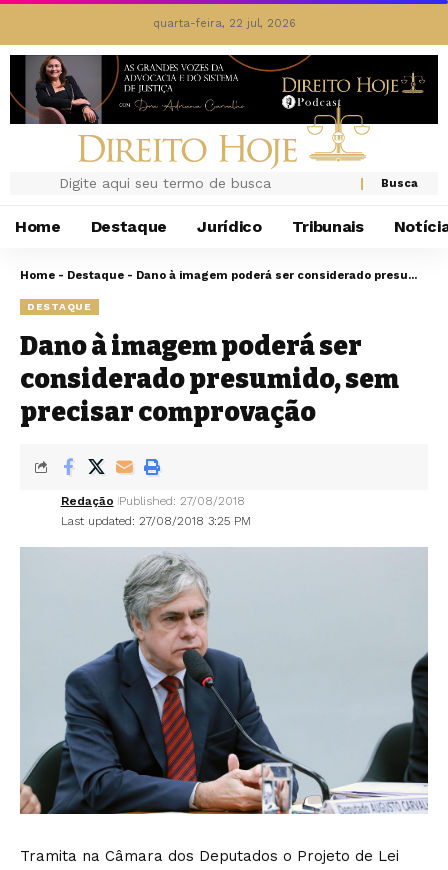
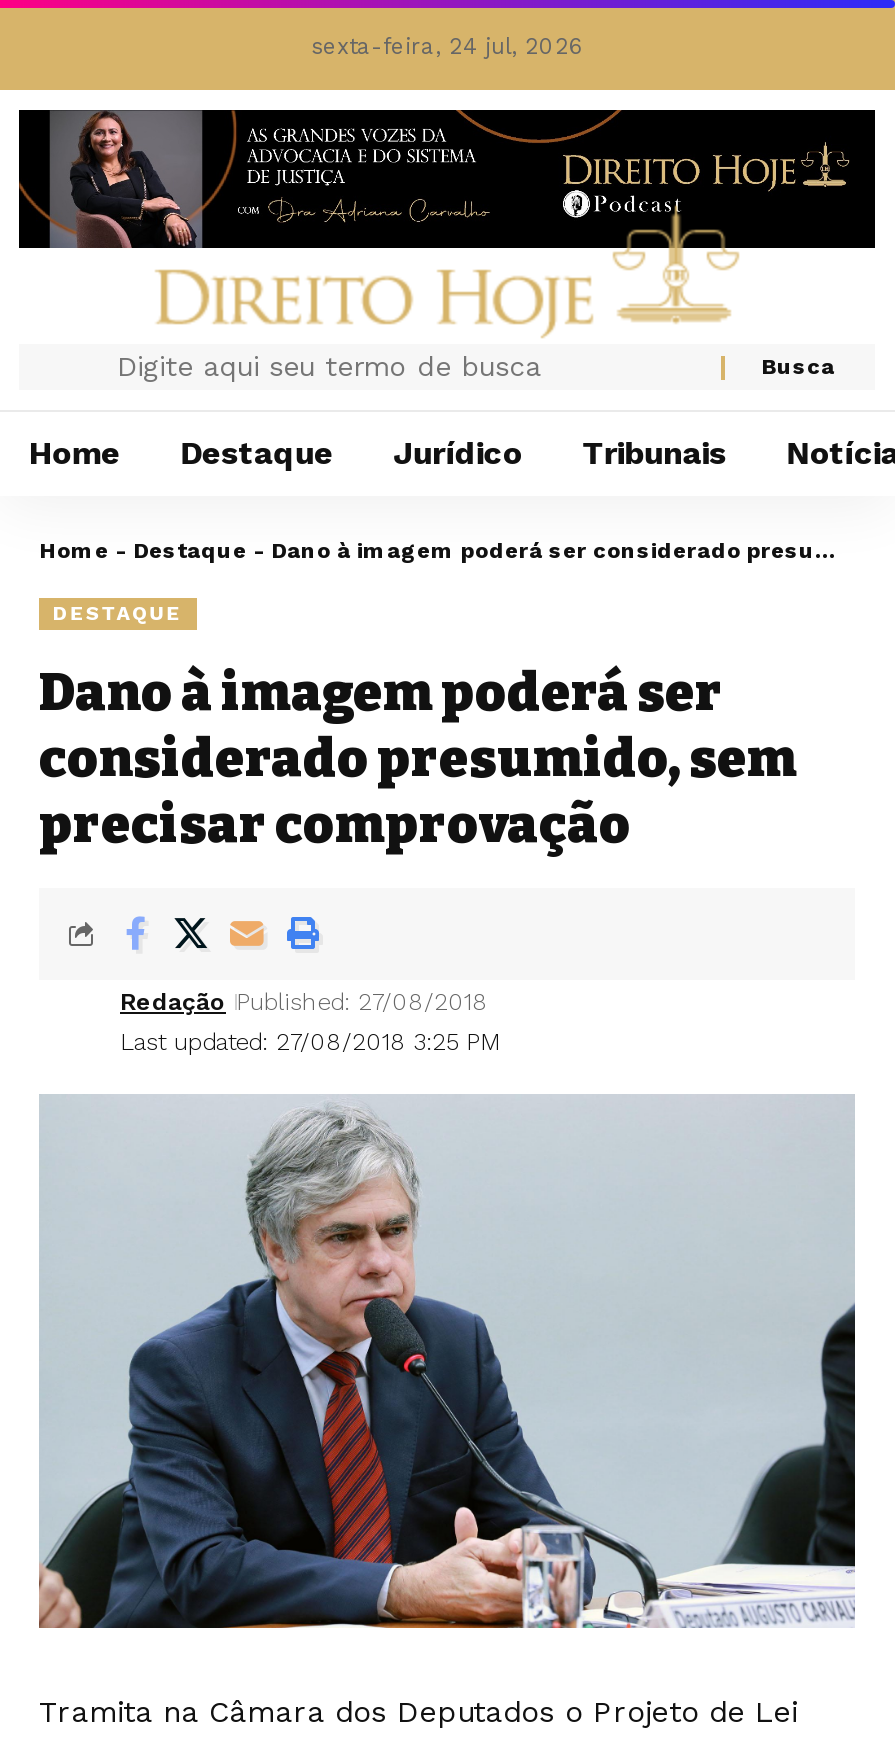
[152,17,295,30] quarta-feira, 22 jul, 2026 -> [311,34,583,60] sexta-feira, 24 jul, 2026

